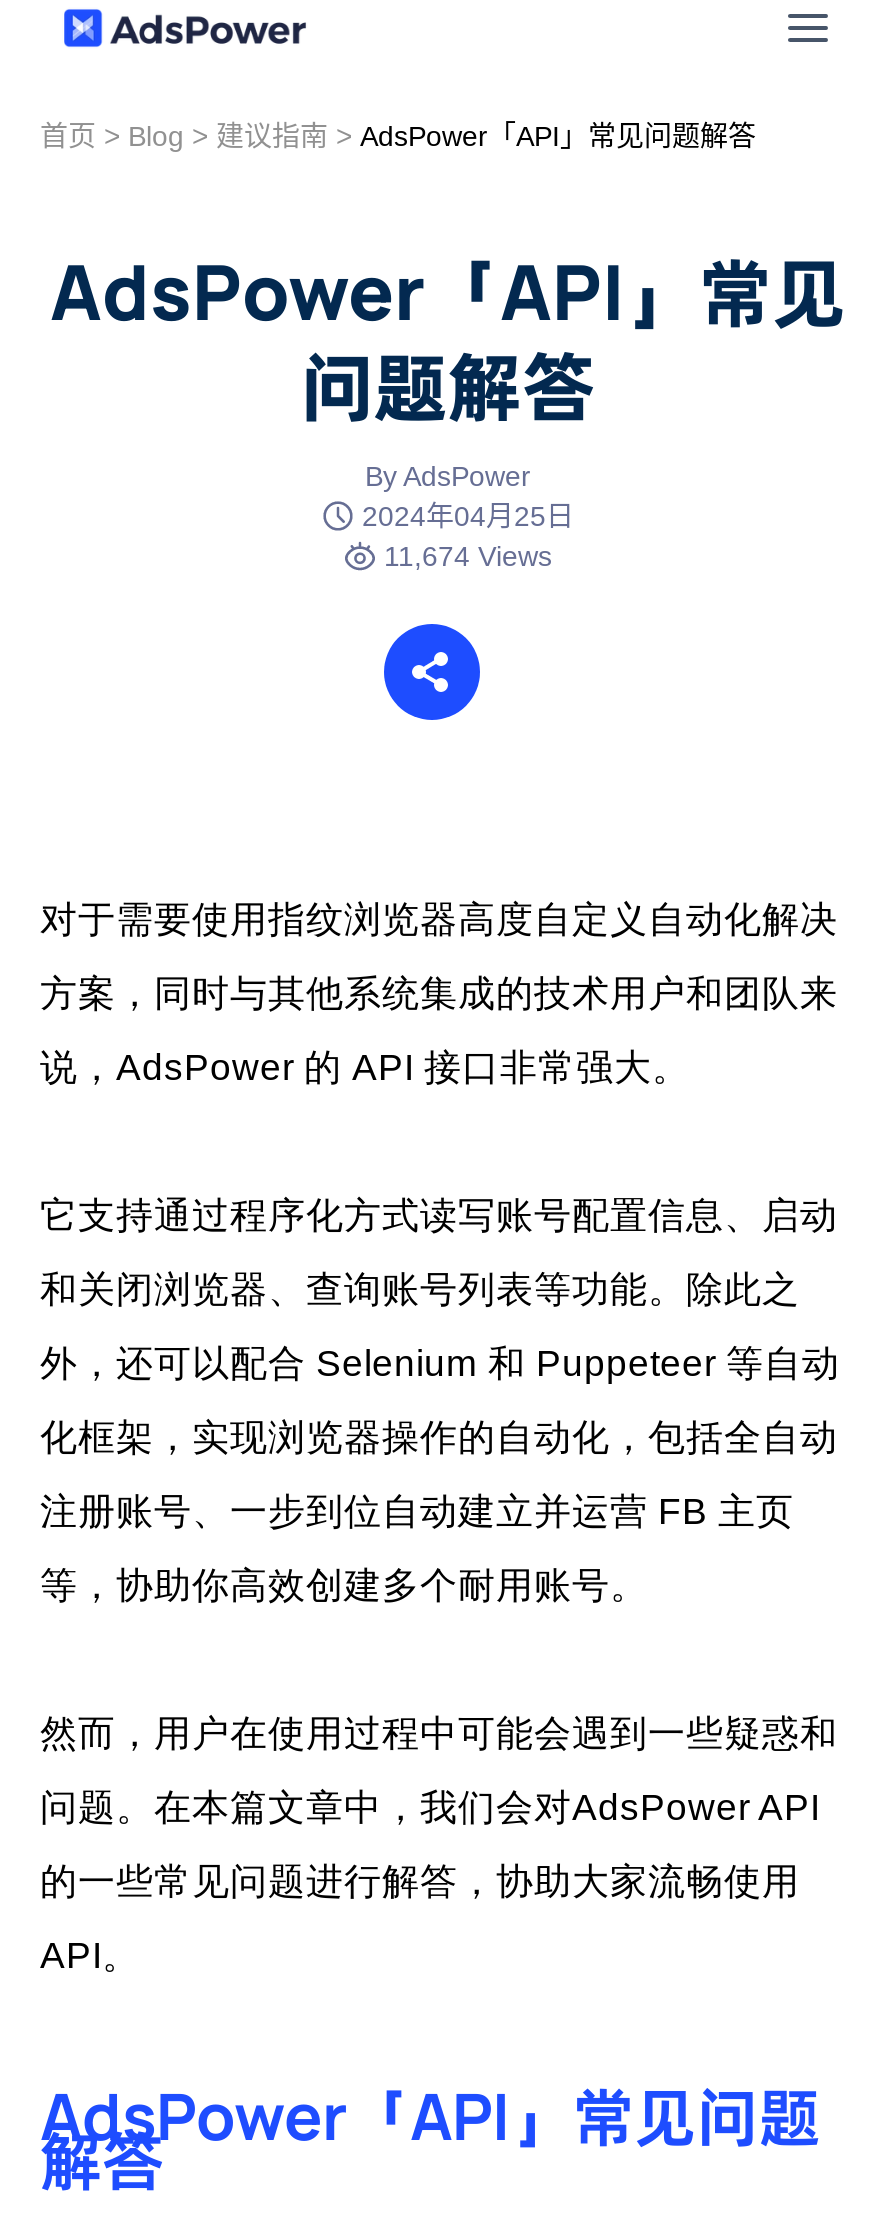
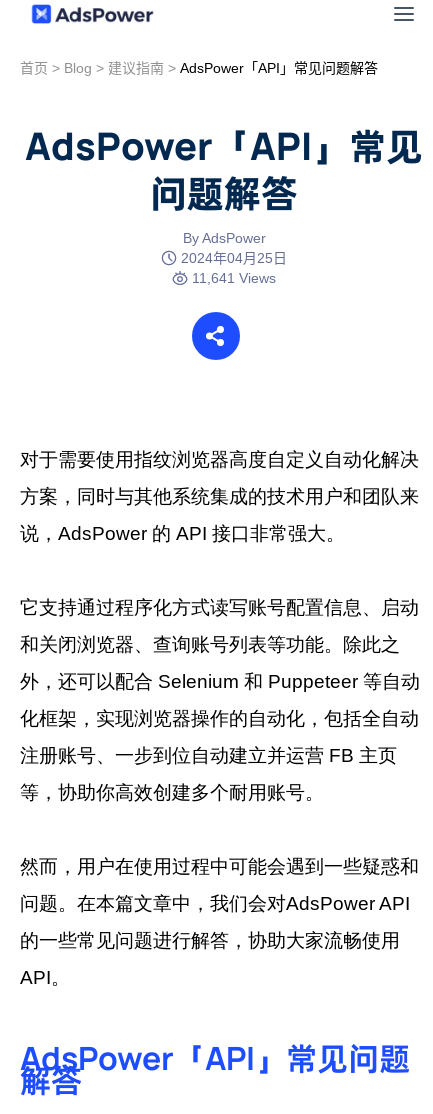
[384,540,552,572] 11,674 Views -> [192,270,276,286] 11,641 Views

